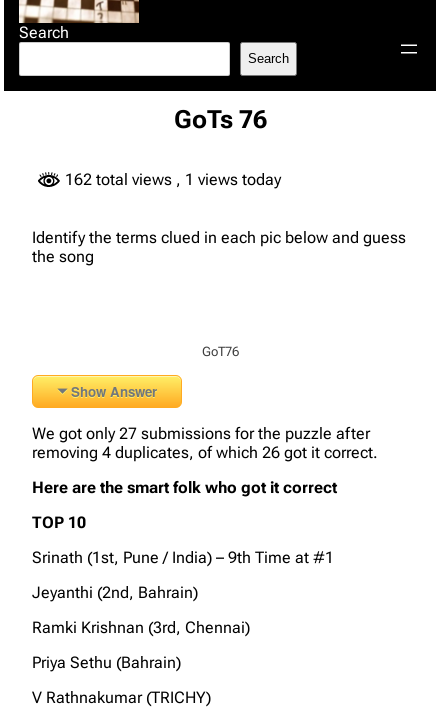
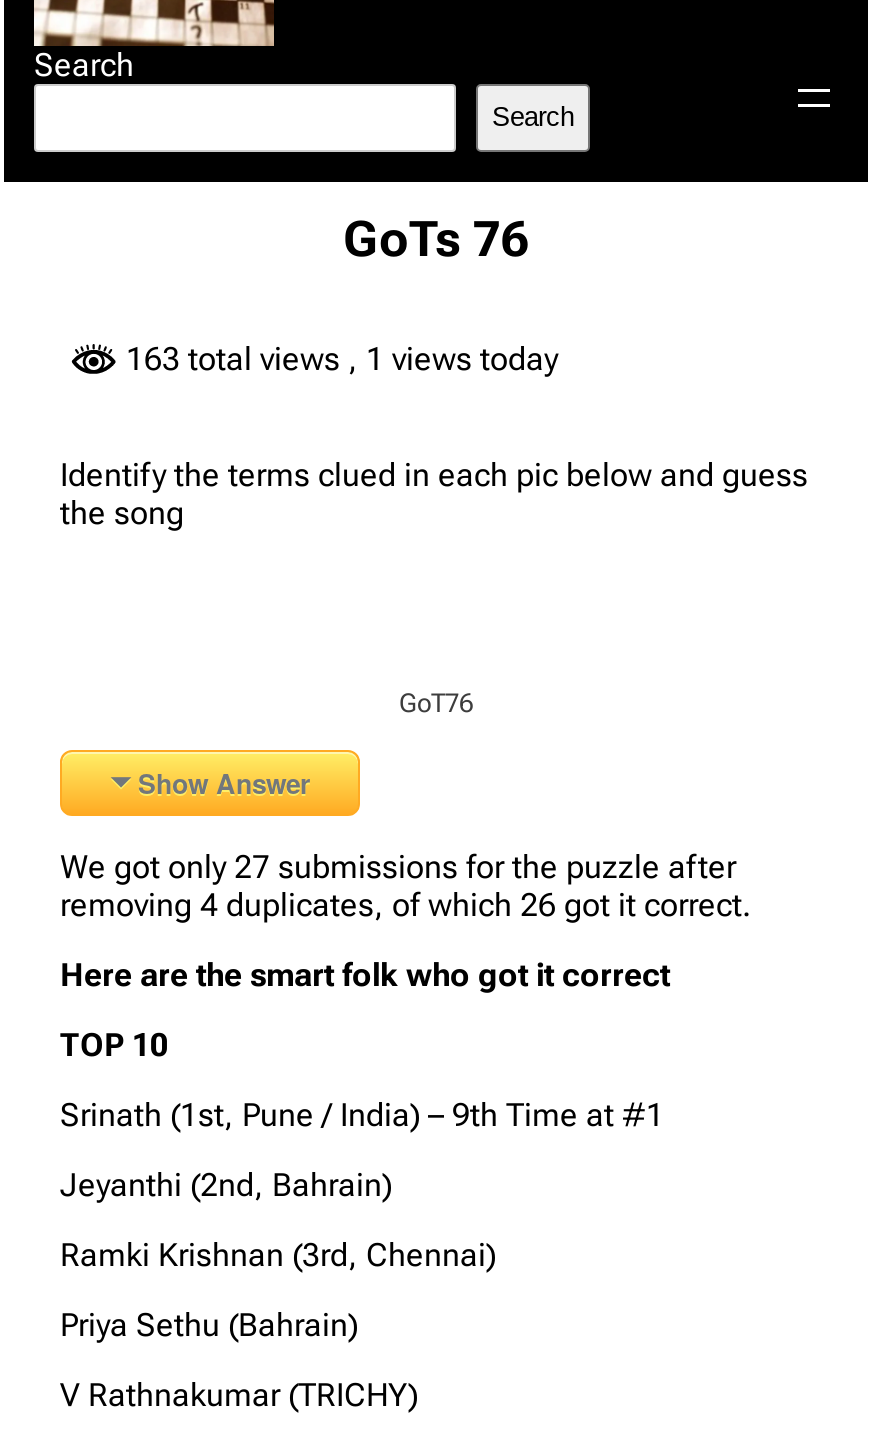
[61,170,281,189] 162 total views, 1 views today -> [118,341,558,379] 163 total views, 1 views today

